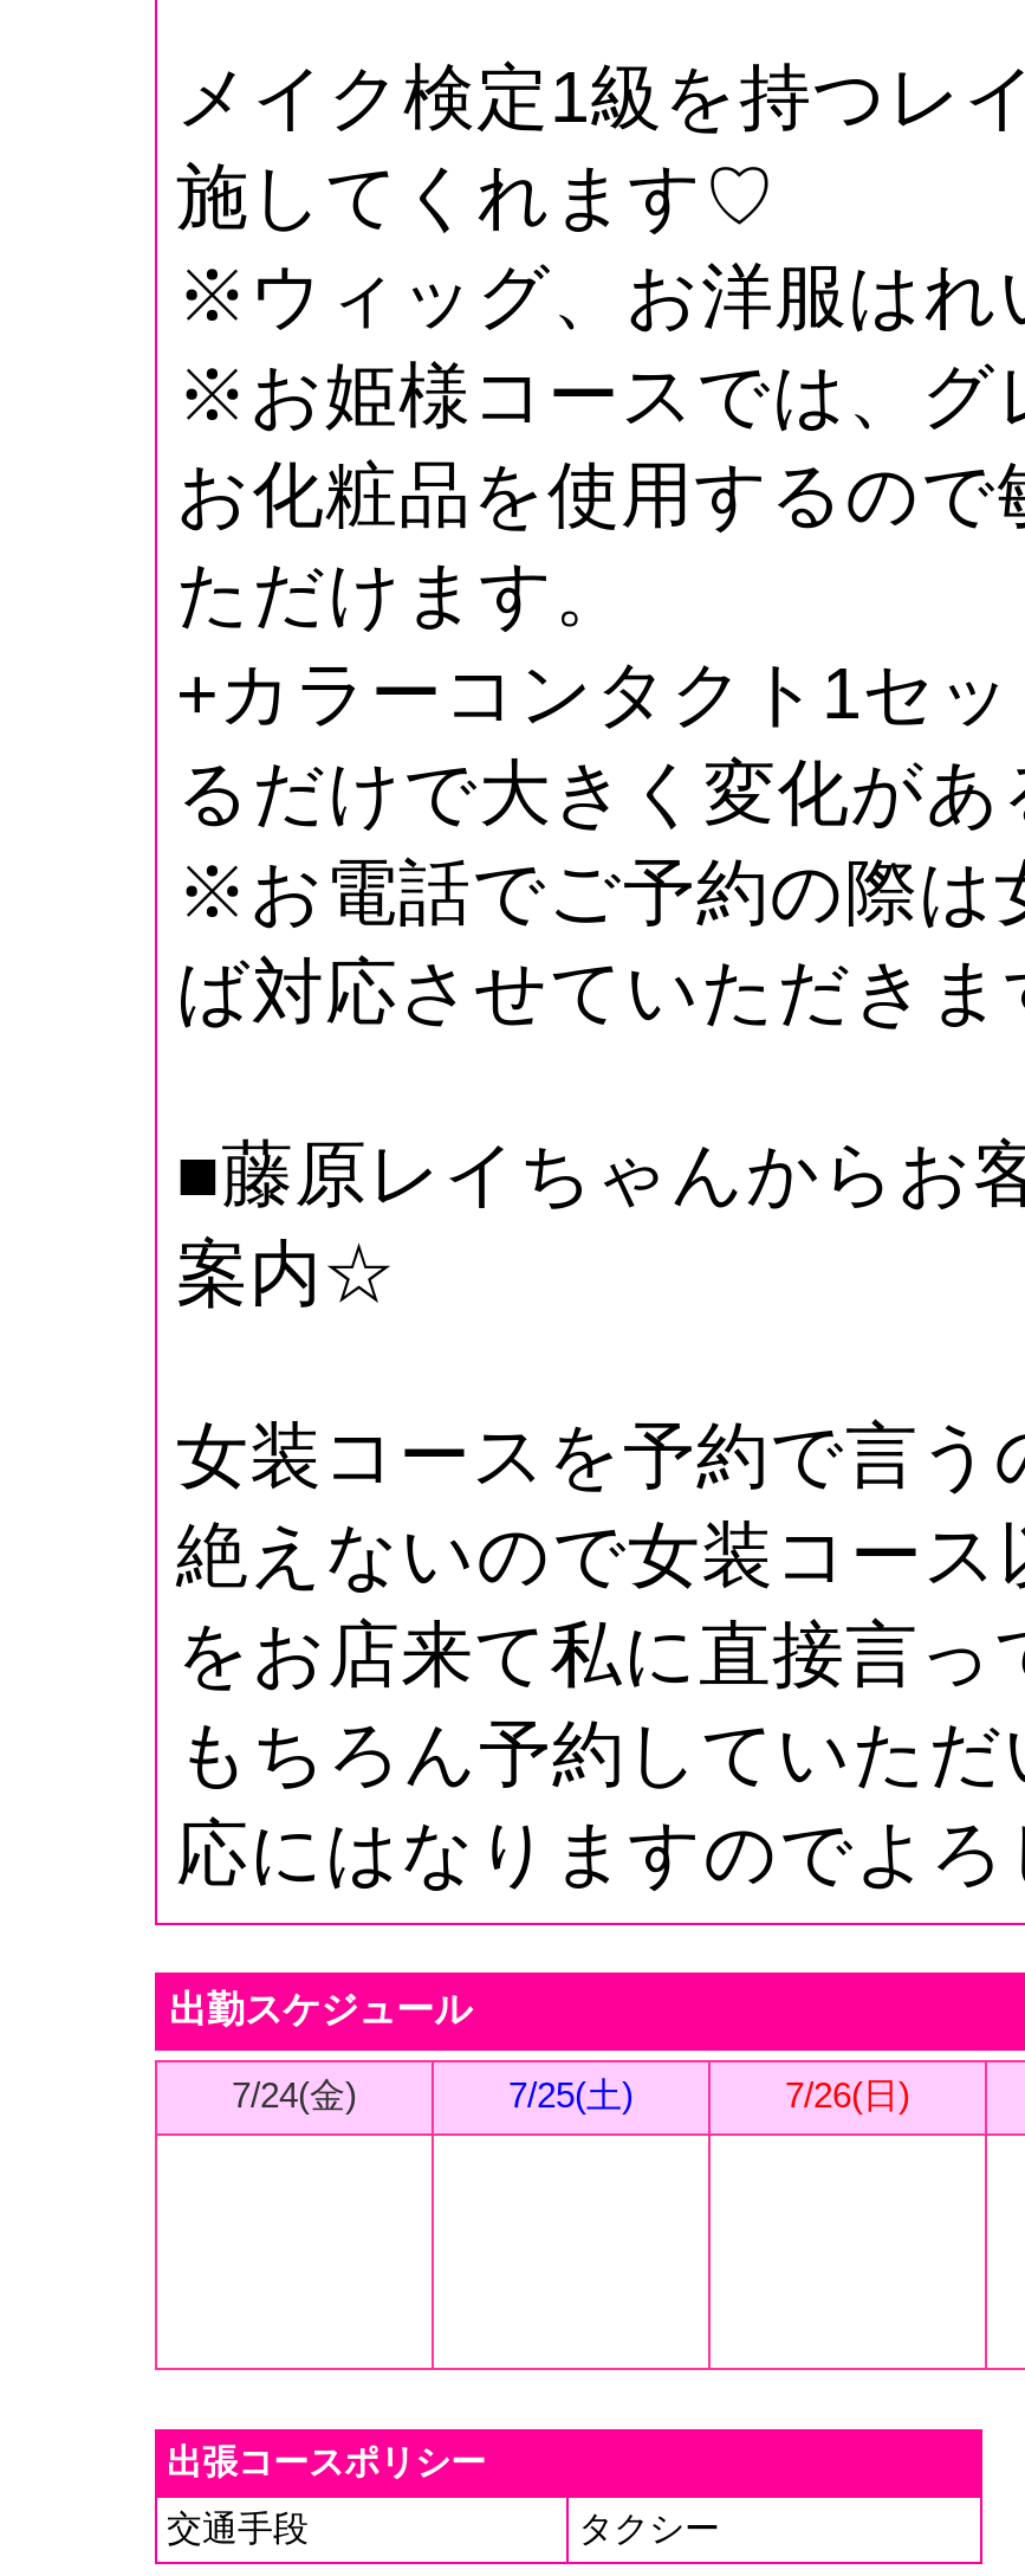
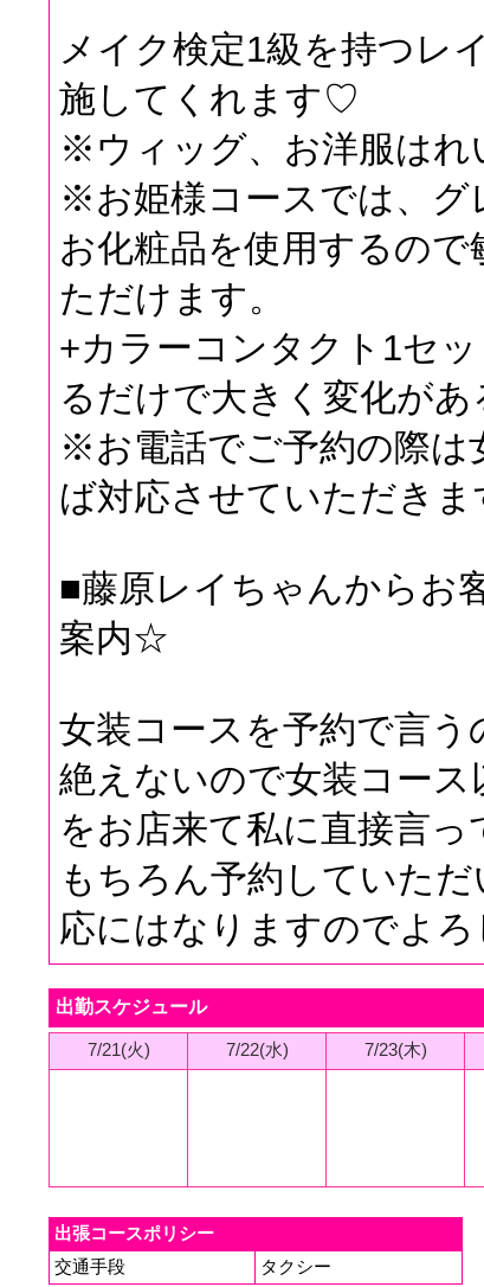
[232,2073,910,2113] 7/24(金) | 7/25(土) | 7/26(日) -> [87,1039,427,1059] 7/21(火) | 7/22(水) | 7/23(木)

